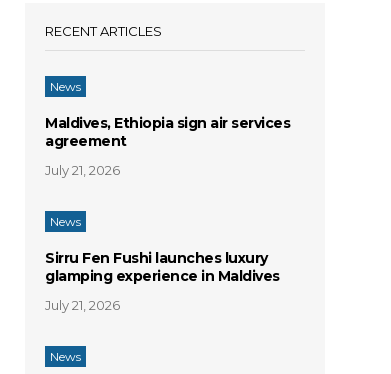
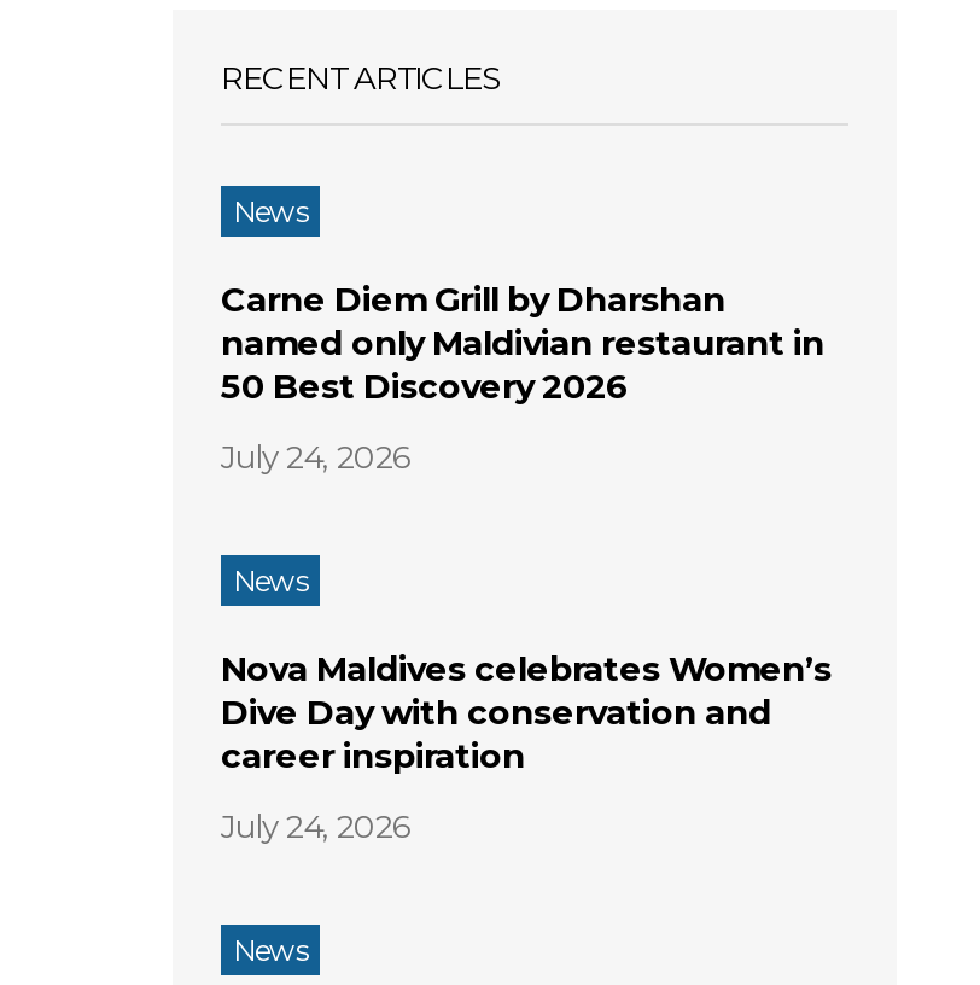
[45,113,290,149] Maldives, Ethiopia sign air services | agreement -> [221,276,824,407] Carne Diem Grill by Dharshan | named only Maldivian restaurant in | 50 Best Discovery 2026
[45,161,120,177] July 21, 2026 -> [221,436,412,474] July 24, 2026
[45,248,279,284] Sirru Fen Fushi launches luxury | glamping experience in Maldives -> [221,646,832,776] Nova Maldives celebrates Women’s | Dive Day with conservation and | career inspiration
[45,296,120,312] July 21, 2026 -> [221,805,412,844] July 24, 2026

